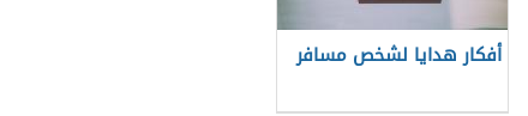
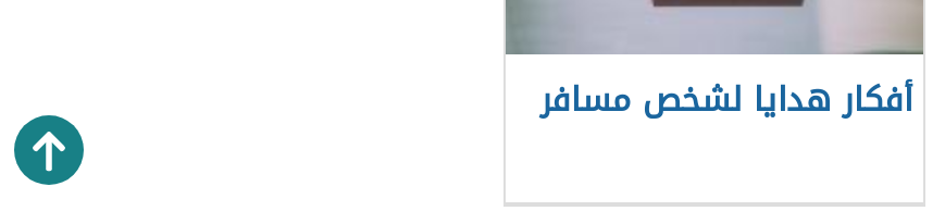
none -> [12,113,86,187] [image]

